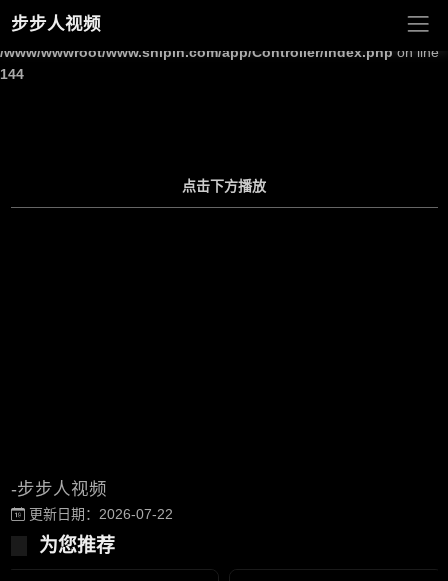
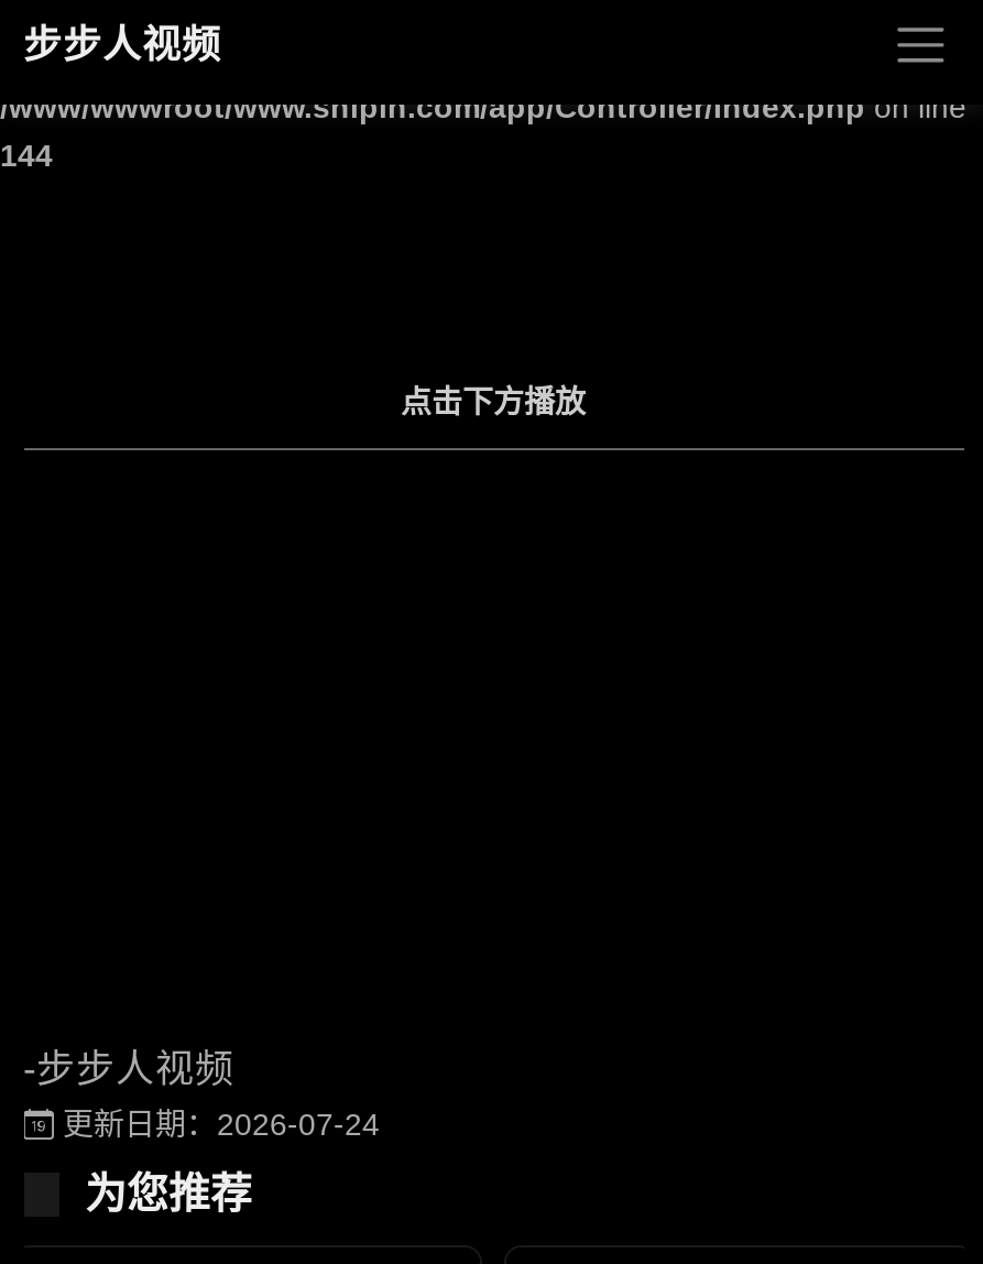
[24,506,172,522] 更新日期：2026-07-22 -> [54,1106,380,1142] 更新日期：2026-07-24

